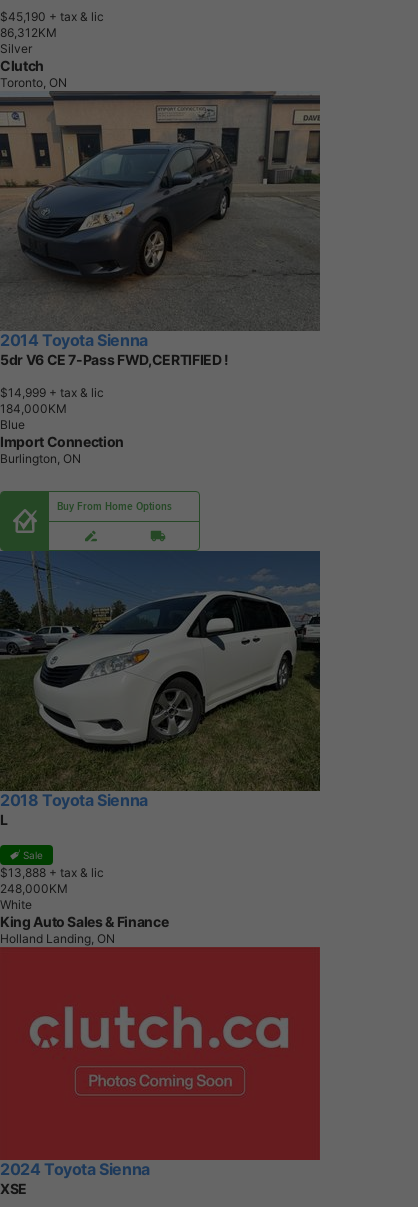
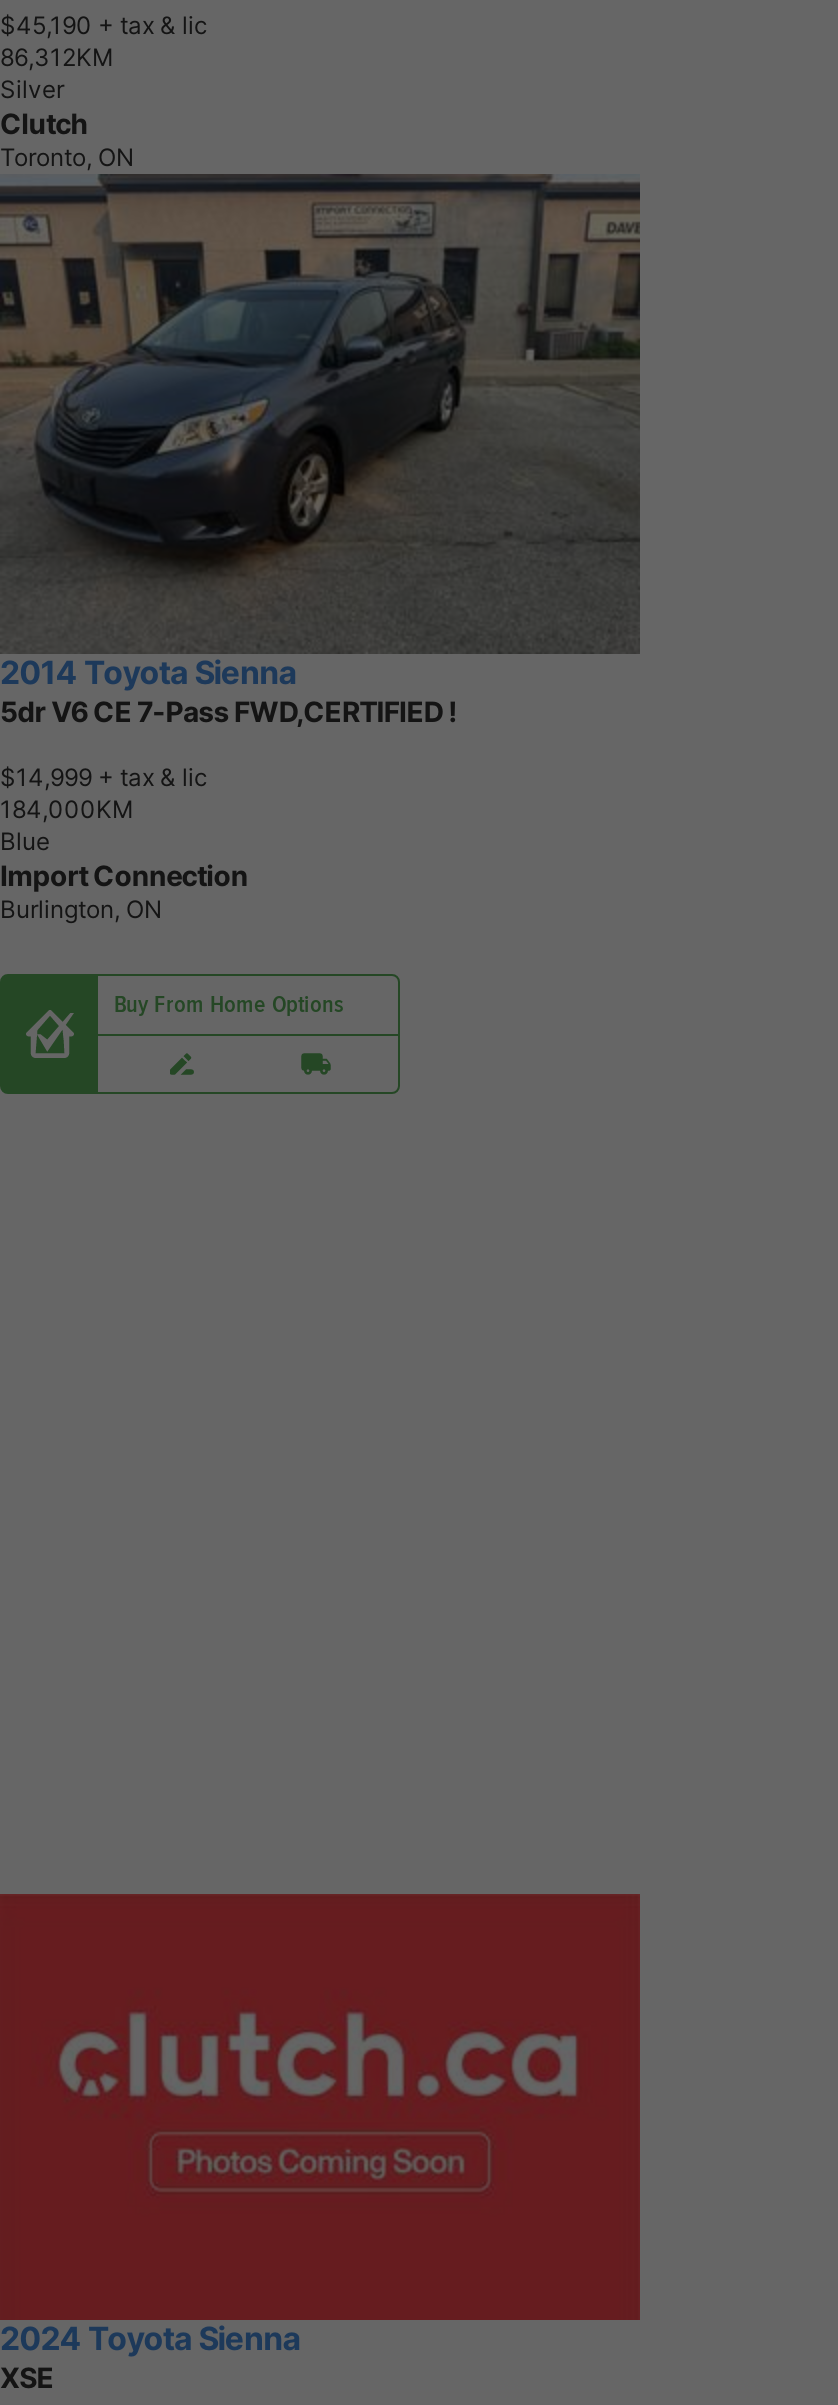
[0,550,321,946] [image] | 2018 Toyota Sienna | L | Sale | $13,888+ tax & lic | 248,000KM | White | King Auto Sales & Finance | Holland Landing, ON -> none

